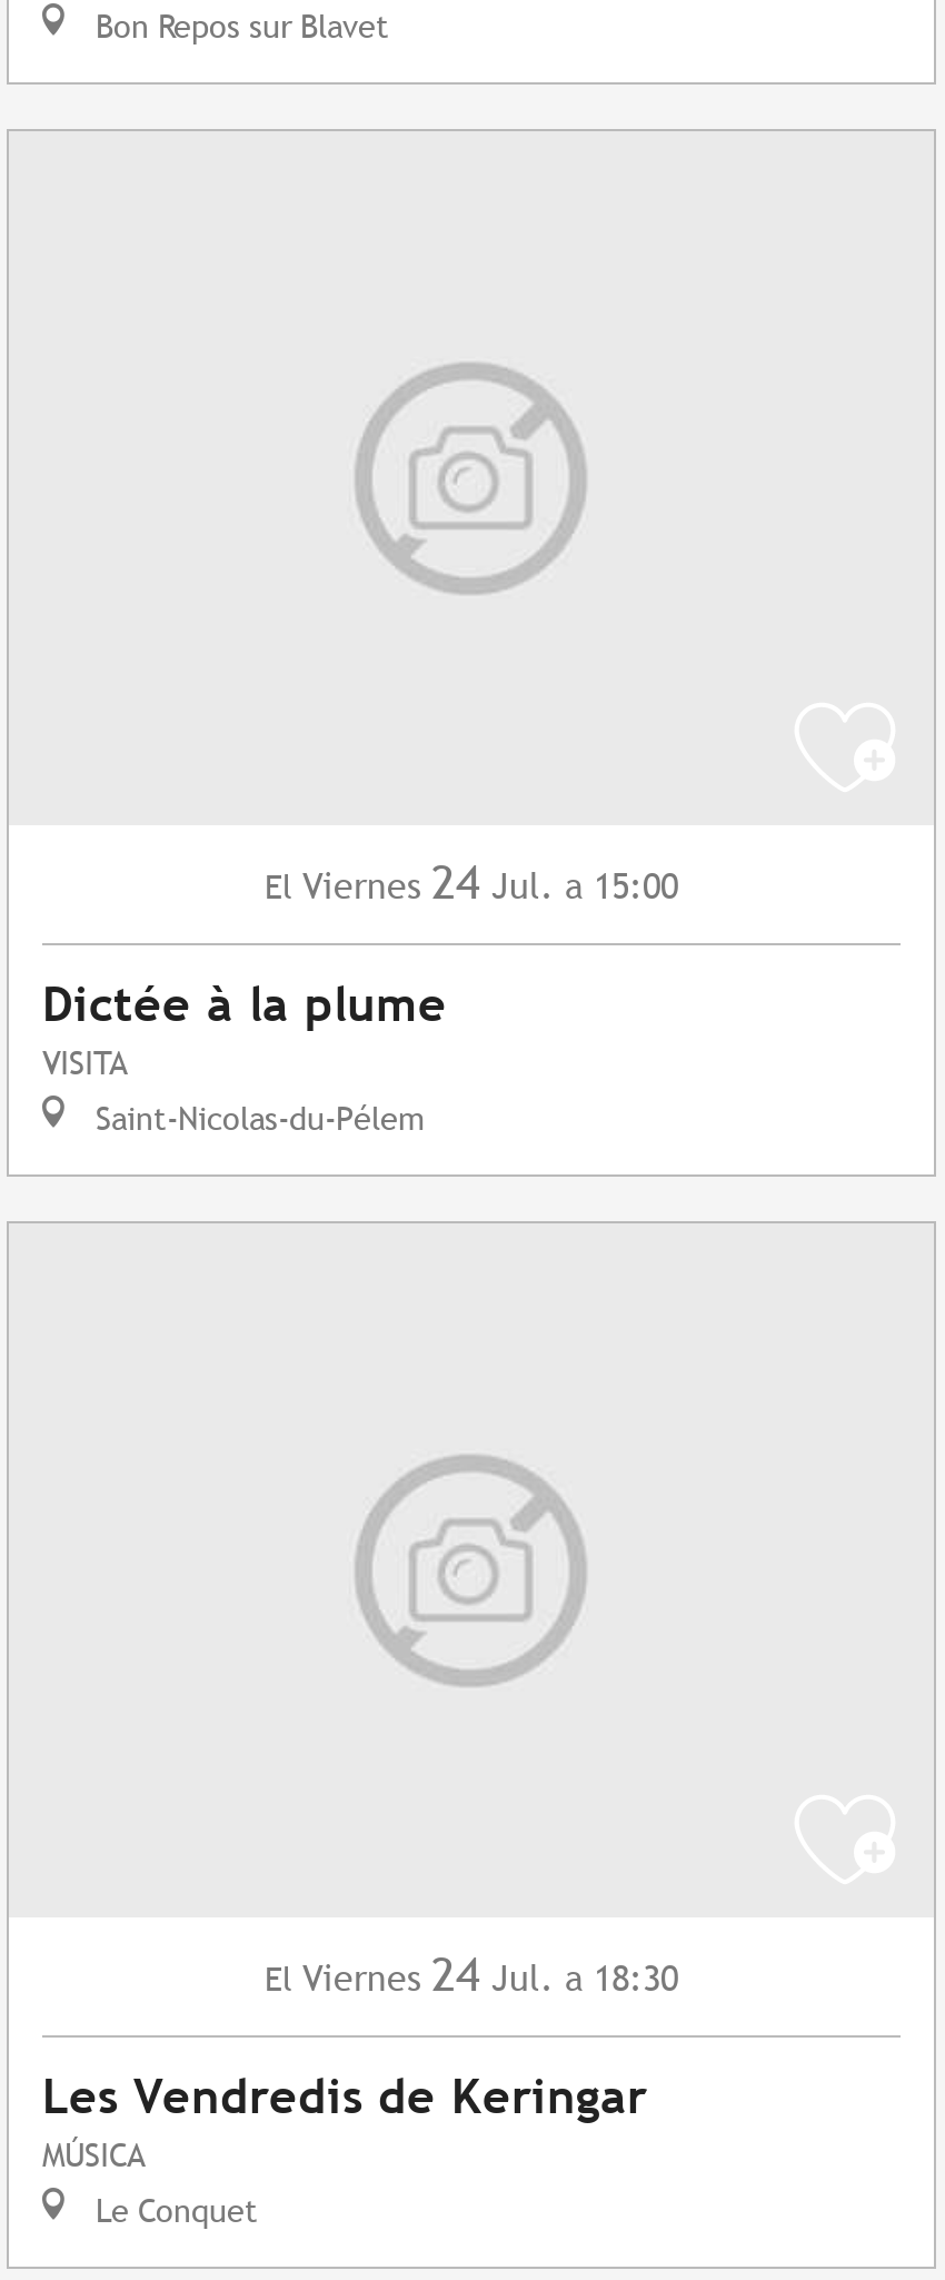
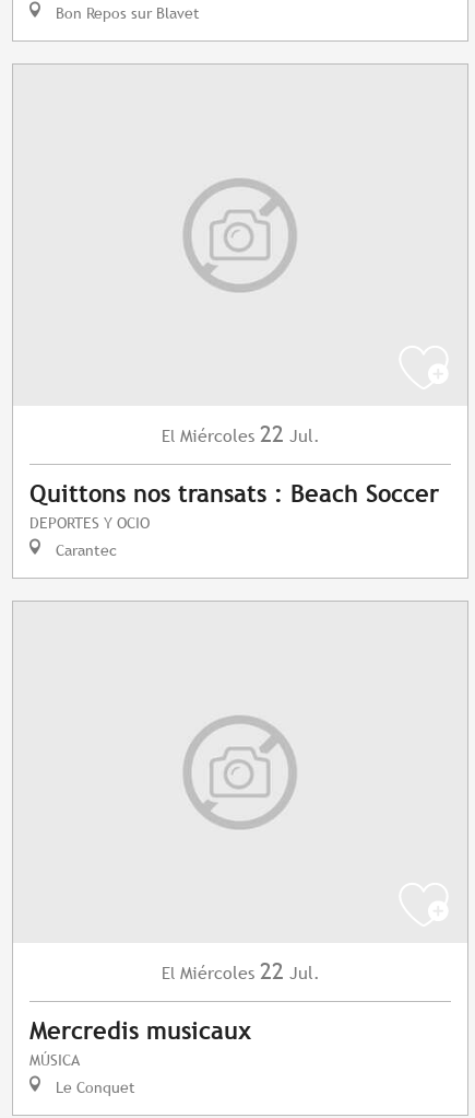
[265,855,678,911] El Viernes 24 Jul. a 15:00 -> [161,421,319,448] El Miércoles 22 Jul.
[42,978,447,1082] Dictée à la plume | VISITA -> [29,481,439,532] Quittons nos transats : Beach Soccer | DEPORTES Y OCIO
[87,1100,425,1138] Saint-Nicolas-du-Pélem -> [51,541,117,560] Carantec
[265,1947,678,2003] El Viernes 24 Jul. a 18:30 -> [161,958,319,985] El Miércoles 22 Jul.
[42,2070,647,2125] Les Vendredis de Keringar -> [29,1018,251,1045] Mercredis musicaux

